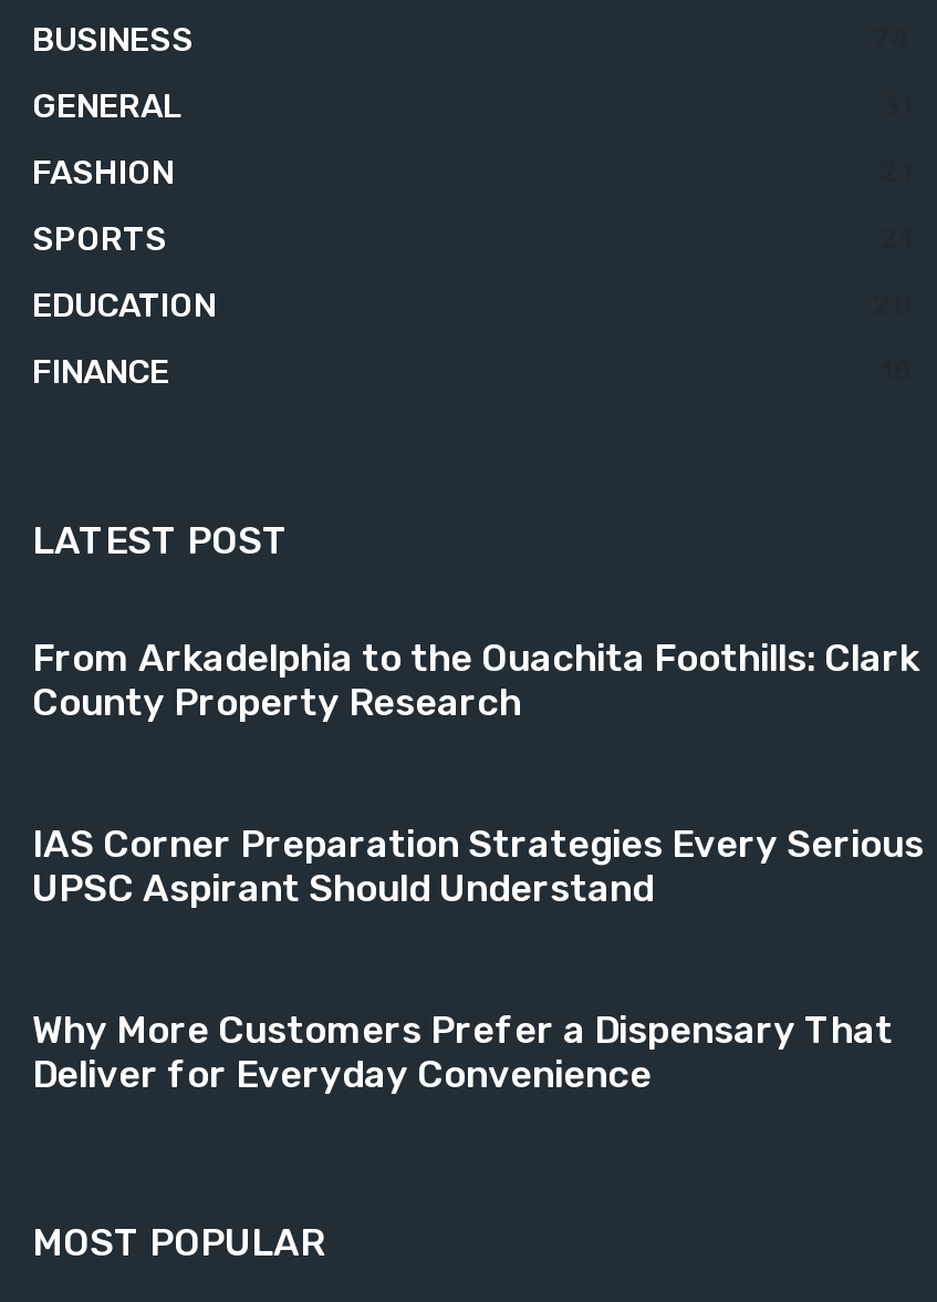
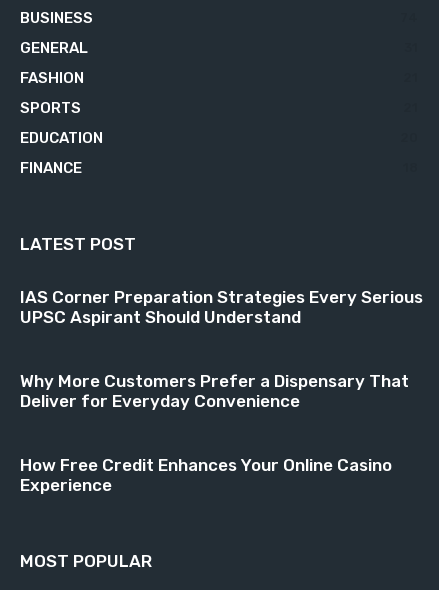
[32,636,919,725] From Arkadelphia to the Ouachita Foothills: Clark | County Property Research -> none
moved [32,822,924,1097] -> [20,287,423,411]: IAS Corner Preparation Strategies Every Serious | UPSC Aspirant Should Understand | Why More Customers Prefer a Dispensary That | Deliver for Everyday Convenience
none -> [20,455,392,495] How Free Credit Enhances Your Online Casino | Experience

